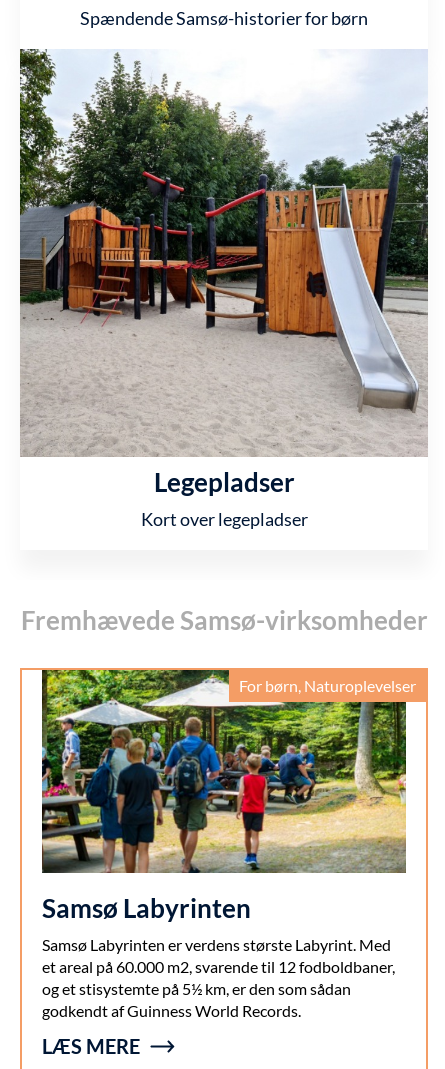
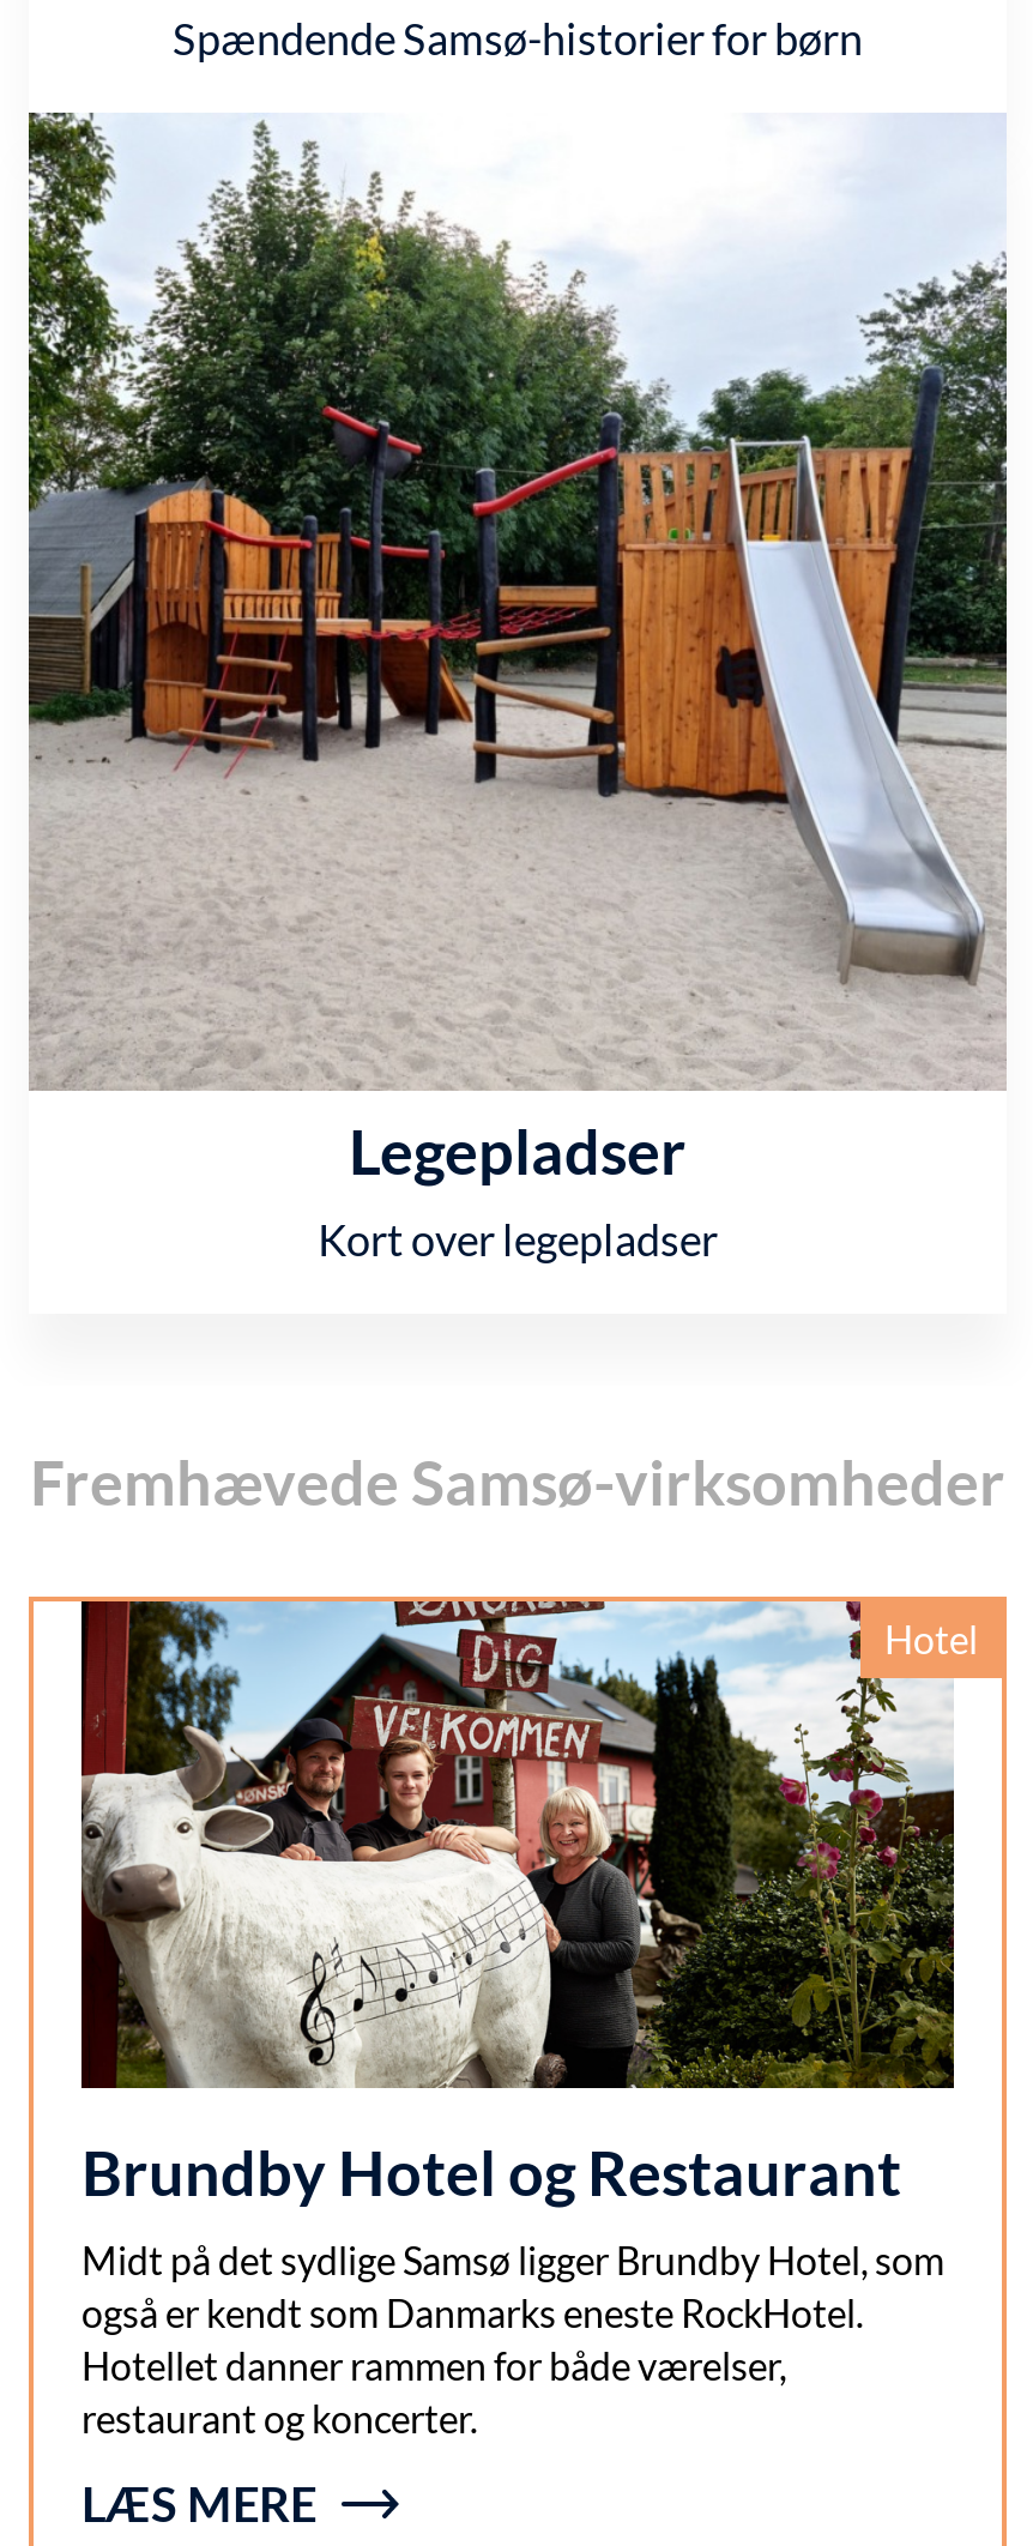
[41,669,416,874] [image] | For børn, Naturoplevelser -> [79,1599,978,2091] [image] | Hotel
[42,892,395,1020] Samsø Labyrinten | Samsø Labyrinten er verdens største Labyrint. Med | et areal på 60.000 m2, svarende til 12 fodboldbaner, | og et stisystemte på 5½ km, er den som sådan | godkendt af Guinness World Records. -> [81,2134,944,2441] Brundby Hotel og Restaurant | Midt på det sydlige Samsø ligger Brundby Hotel, som | også er kendt som Danmarks eneste RockHotel. | Hotellet danner rammen for både værelser, | restaurant og koncerter.

